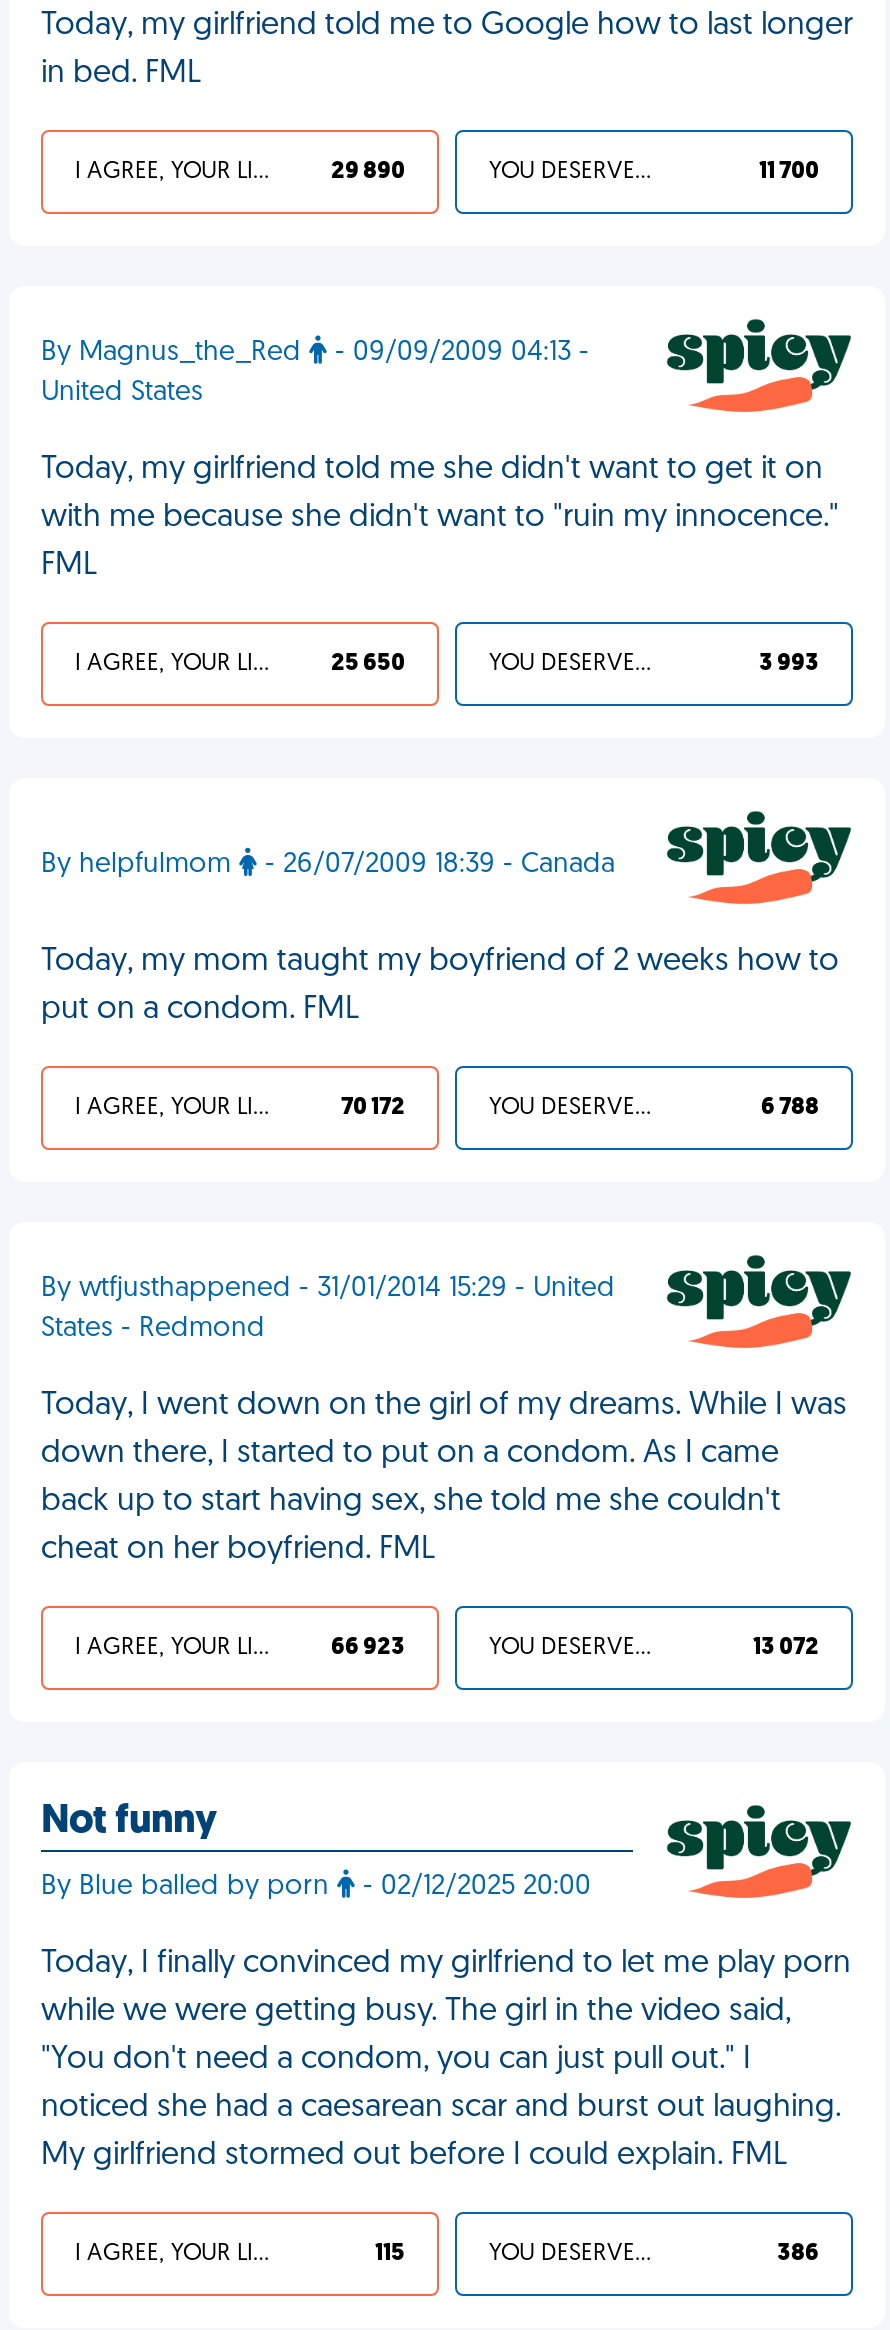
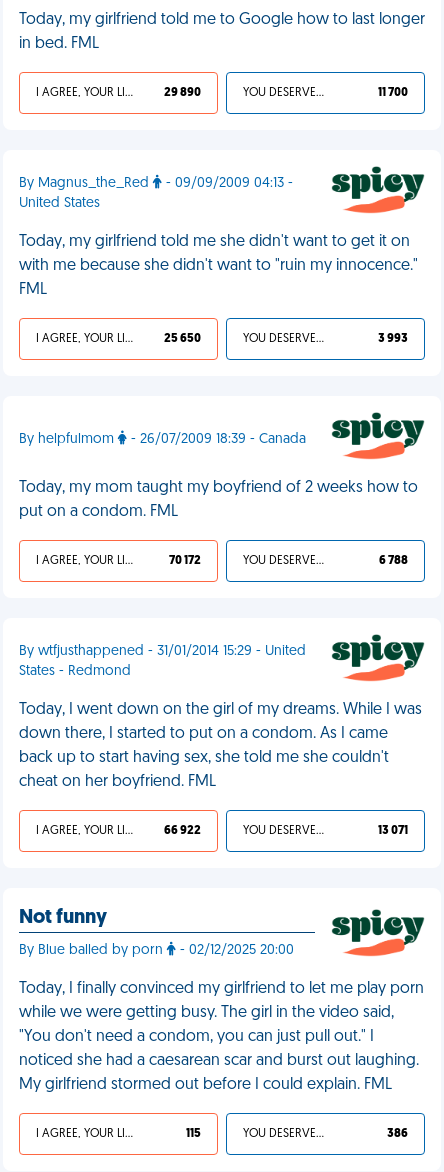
[331,1636,405,1660] 66 923 -> [164,825,201,837] 66 922
[753,1636,819,1660] 13 072 -> [378,825,408,837] 13 071

